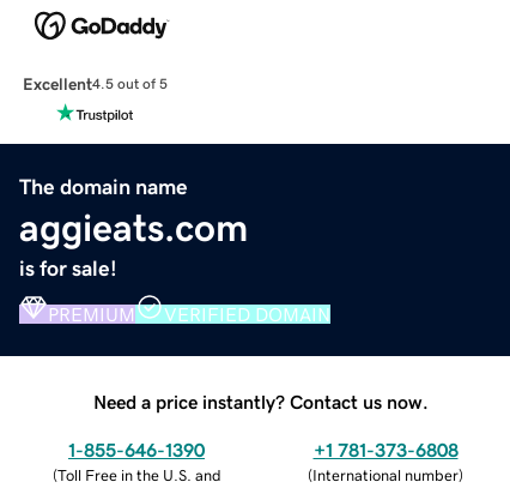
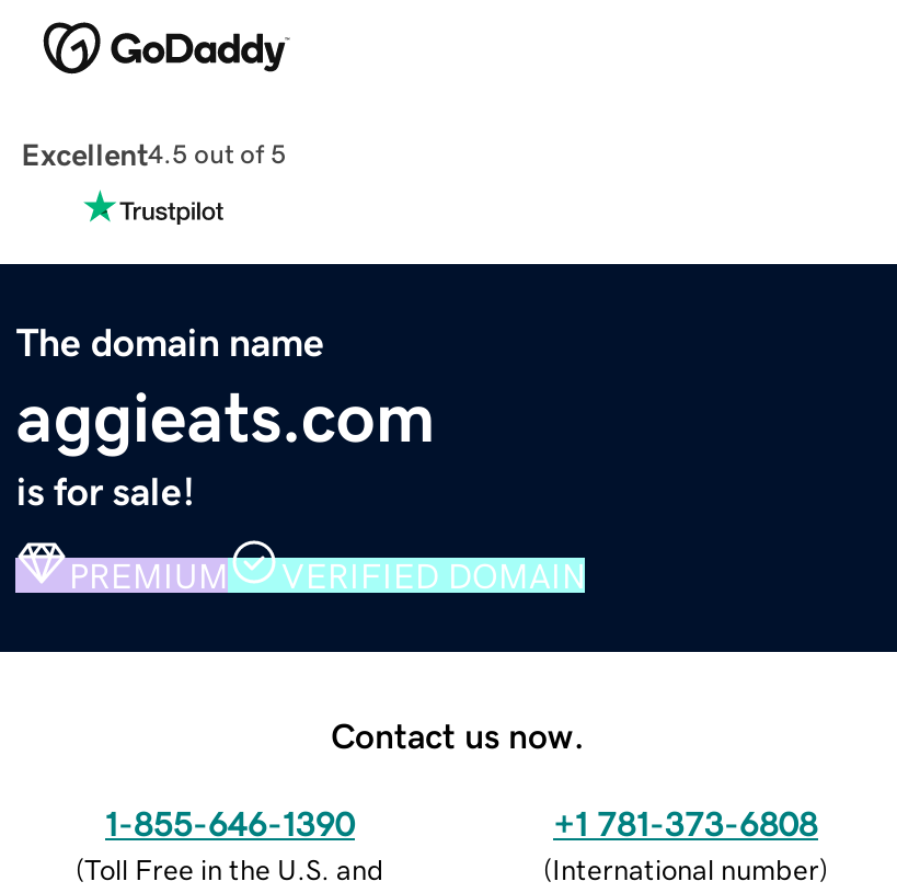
[93,392,429,411] Need a price instantly? Contact us now. -> [331,717,585,752] Contact us now.

